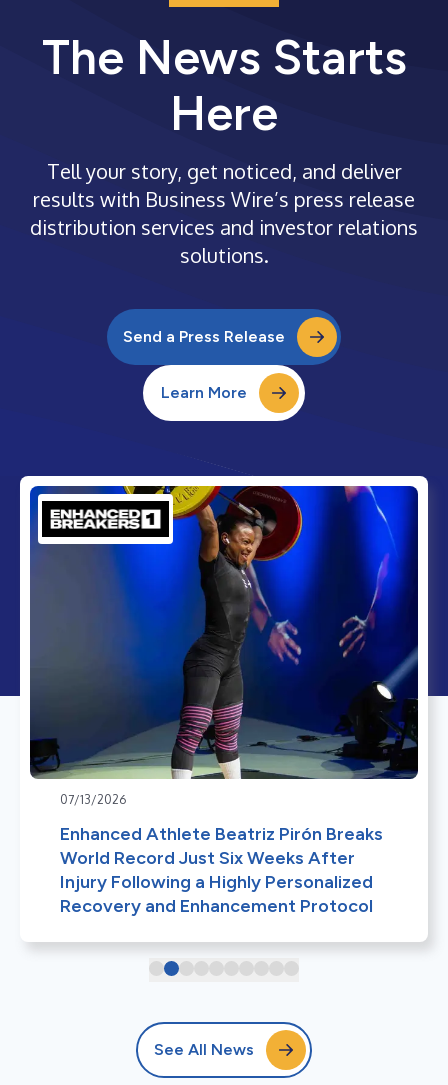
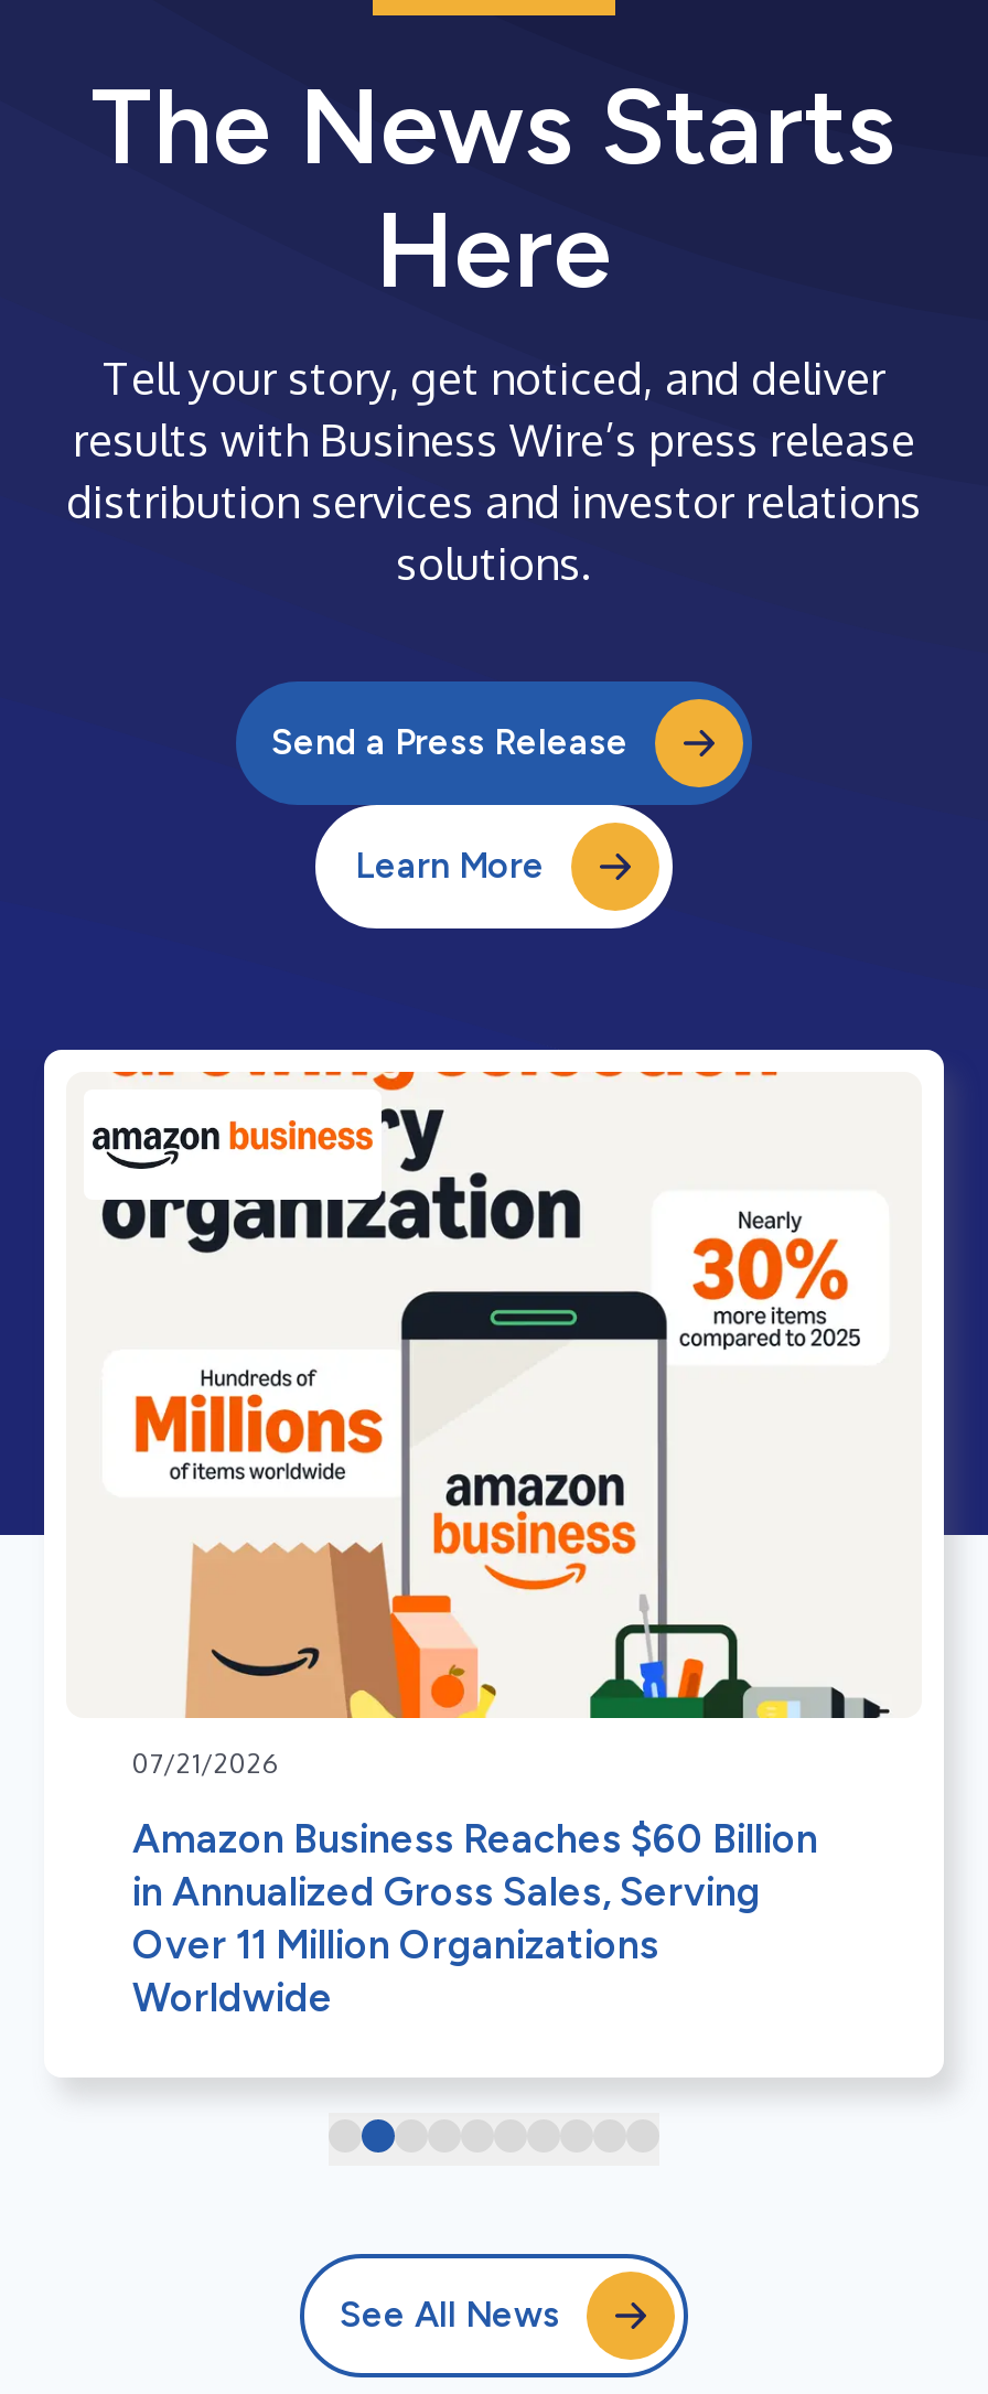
[29,485,419,807] [image] | 07/13/2026 -> [66,1070,922,1780] [image] | 07/21/2026
[60,823,383,917] Enhanced Athlete Beatriz Pirón Breaks | World Record Just Six Weeks After | Injury Following a Highly Personalized | Recovery and Enhancement Protocol -> [132,1815,818,2022] Amazon Business Reaches $60 Billion | in Annualized Gross Sales, Serving | Over 11 Million Organizations | Worldwide

